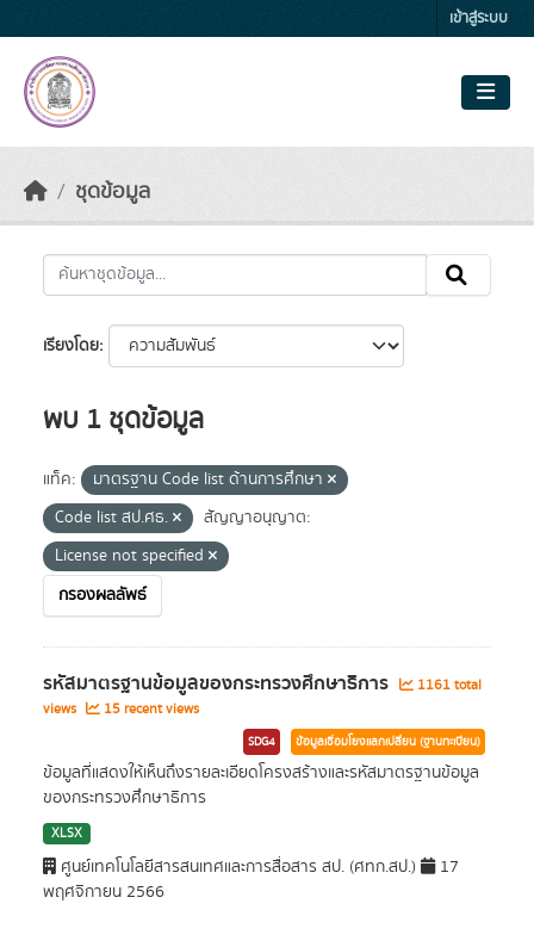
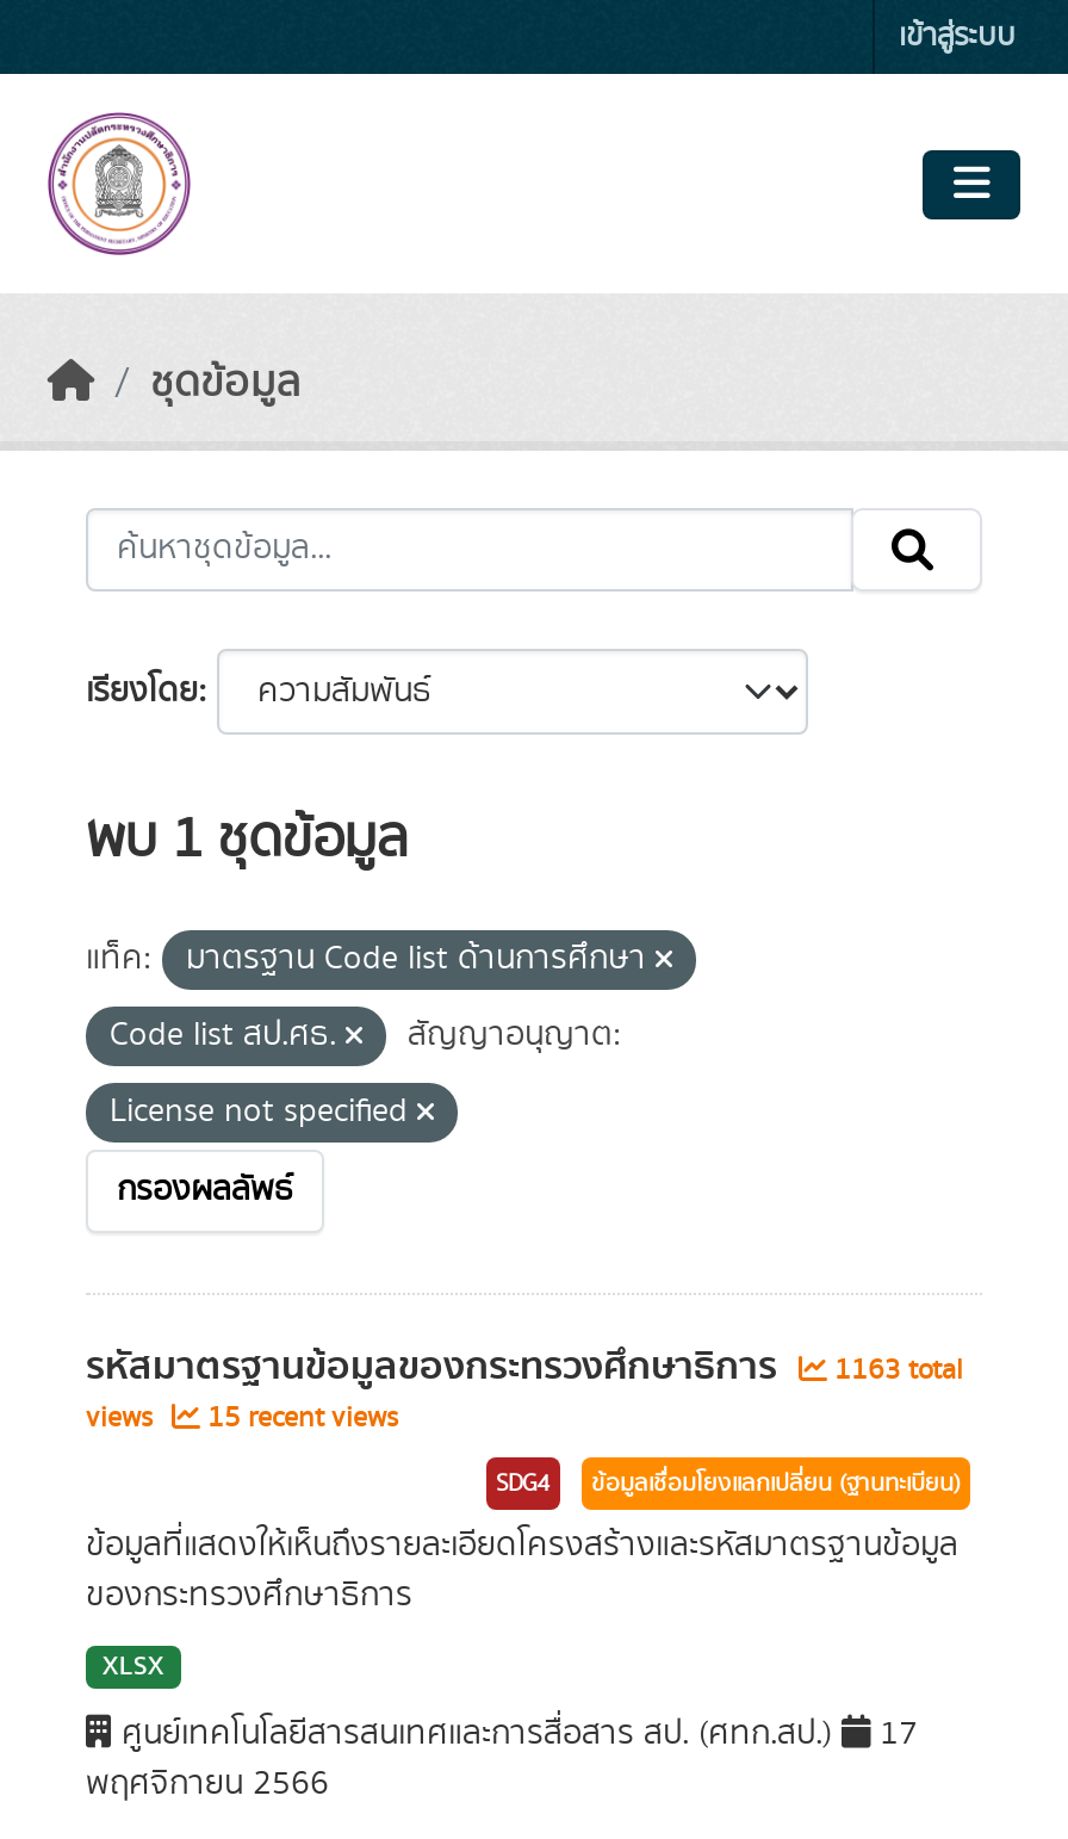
[43,668,482,699] รหัสมาตรฐานข้อมูลของกระทรวงศึกษาธิการ 1161 total -> [86,1336,963,1398] รหัสมาตรฐานข้อมูลของกระทรวงศึกษาธิการ 1163 total

